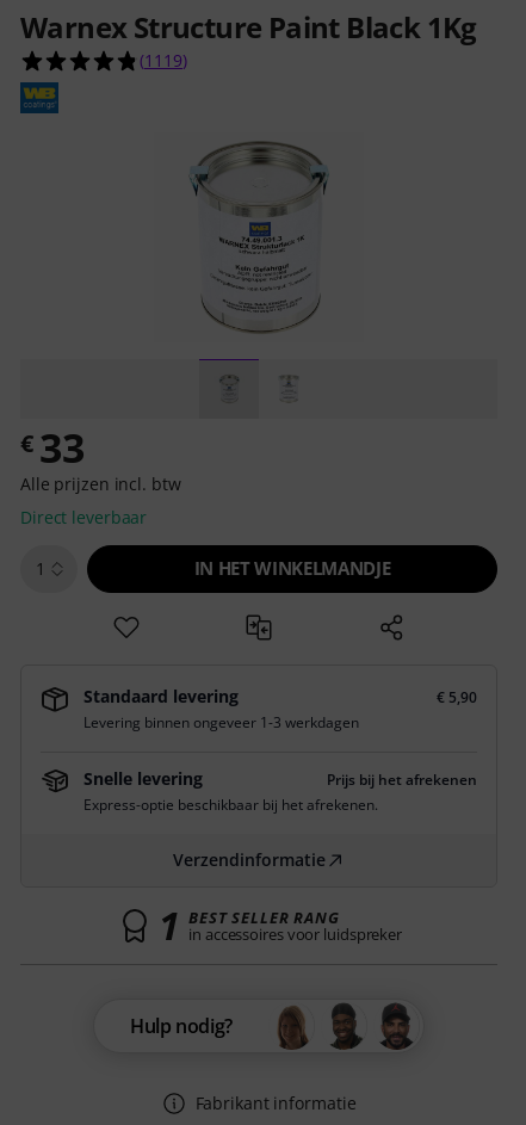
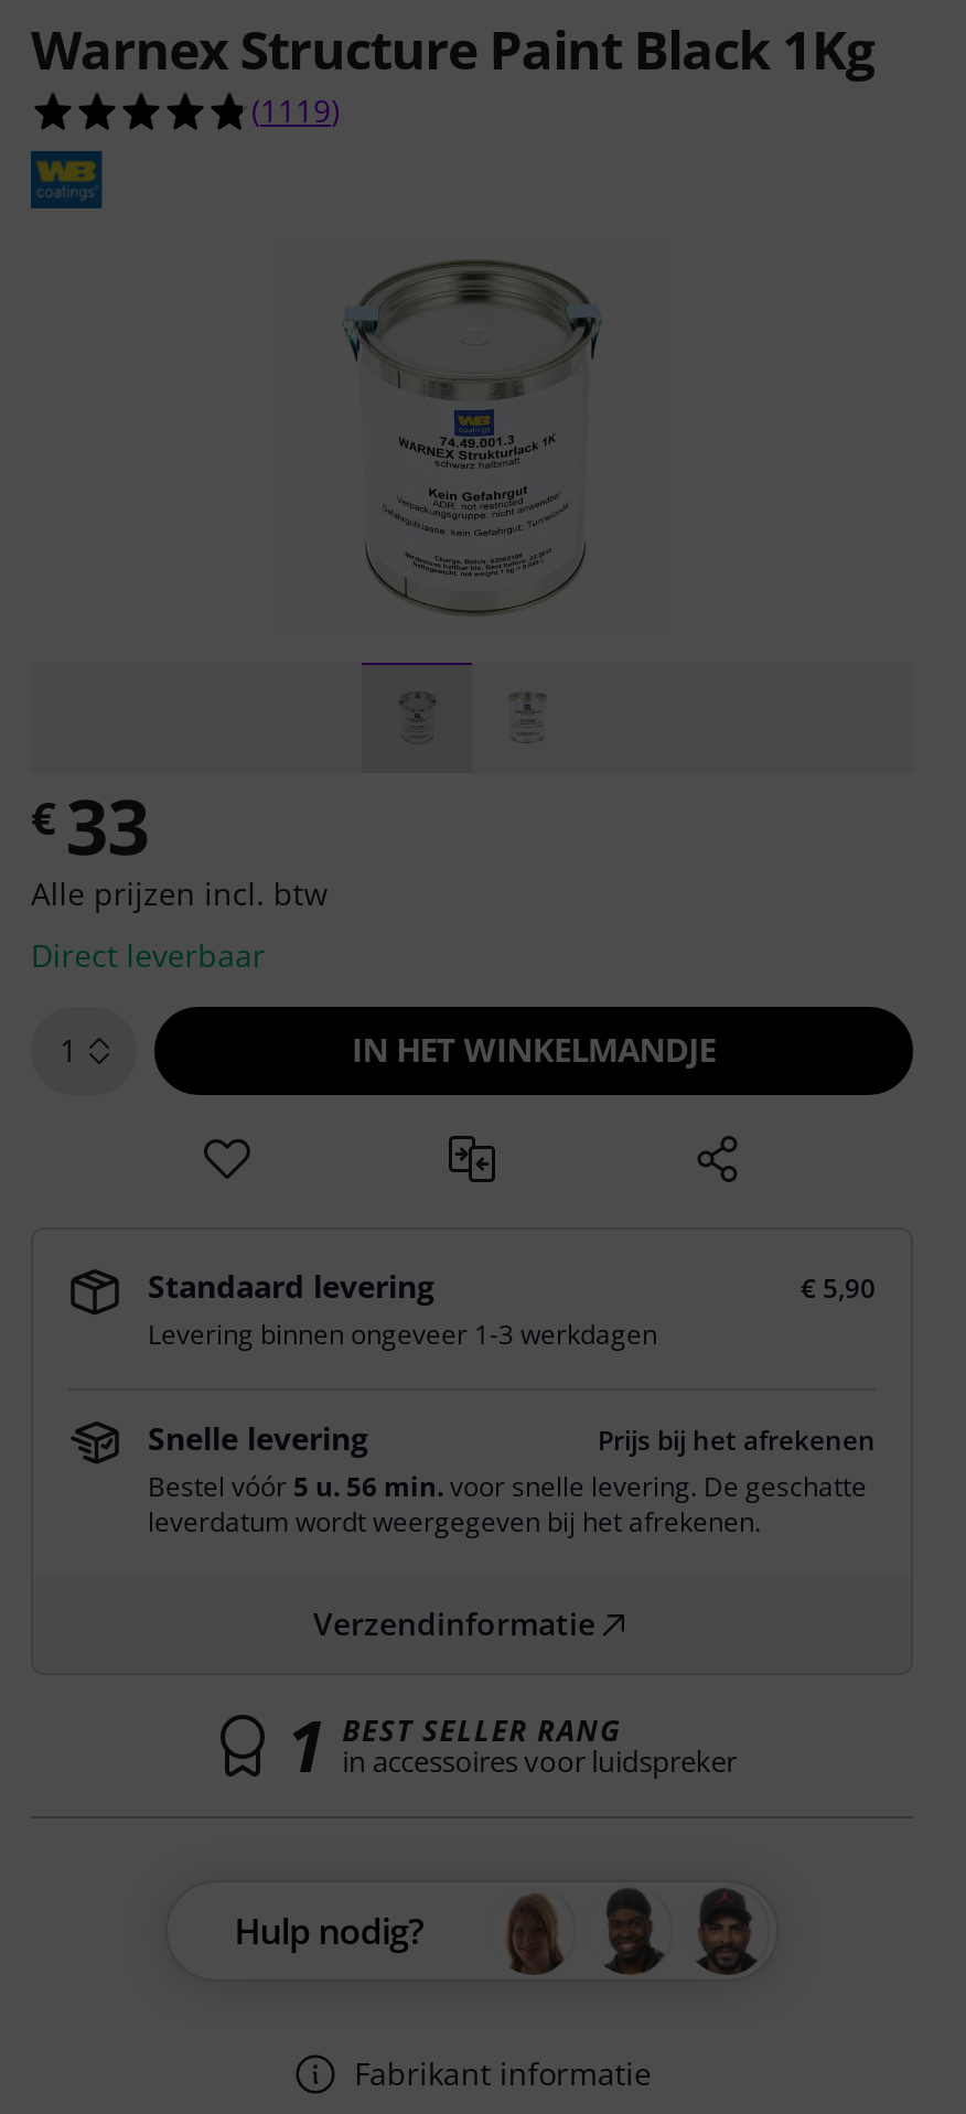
[83,795,378,815] Express-optie beschikbaar bij het afrekenen. -> [148,1468,867,1541] Bestel vóór 5 u. 56 min. voor snelle levering. De geschatte | leverdatum wordt weergegeven bij het afrekenen.

